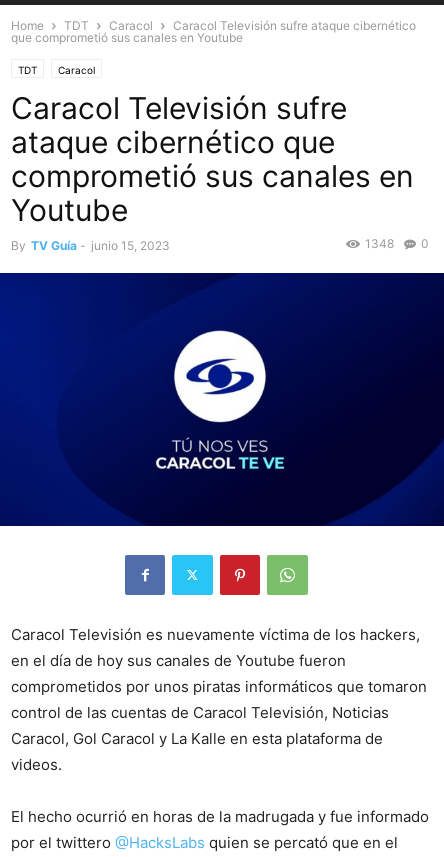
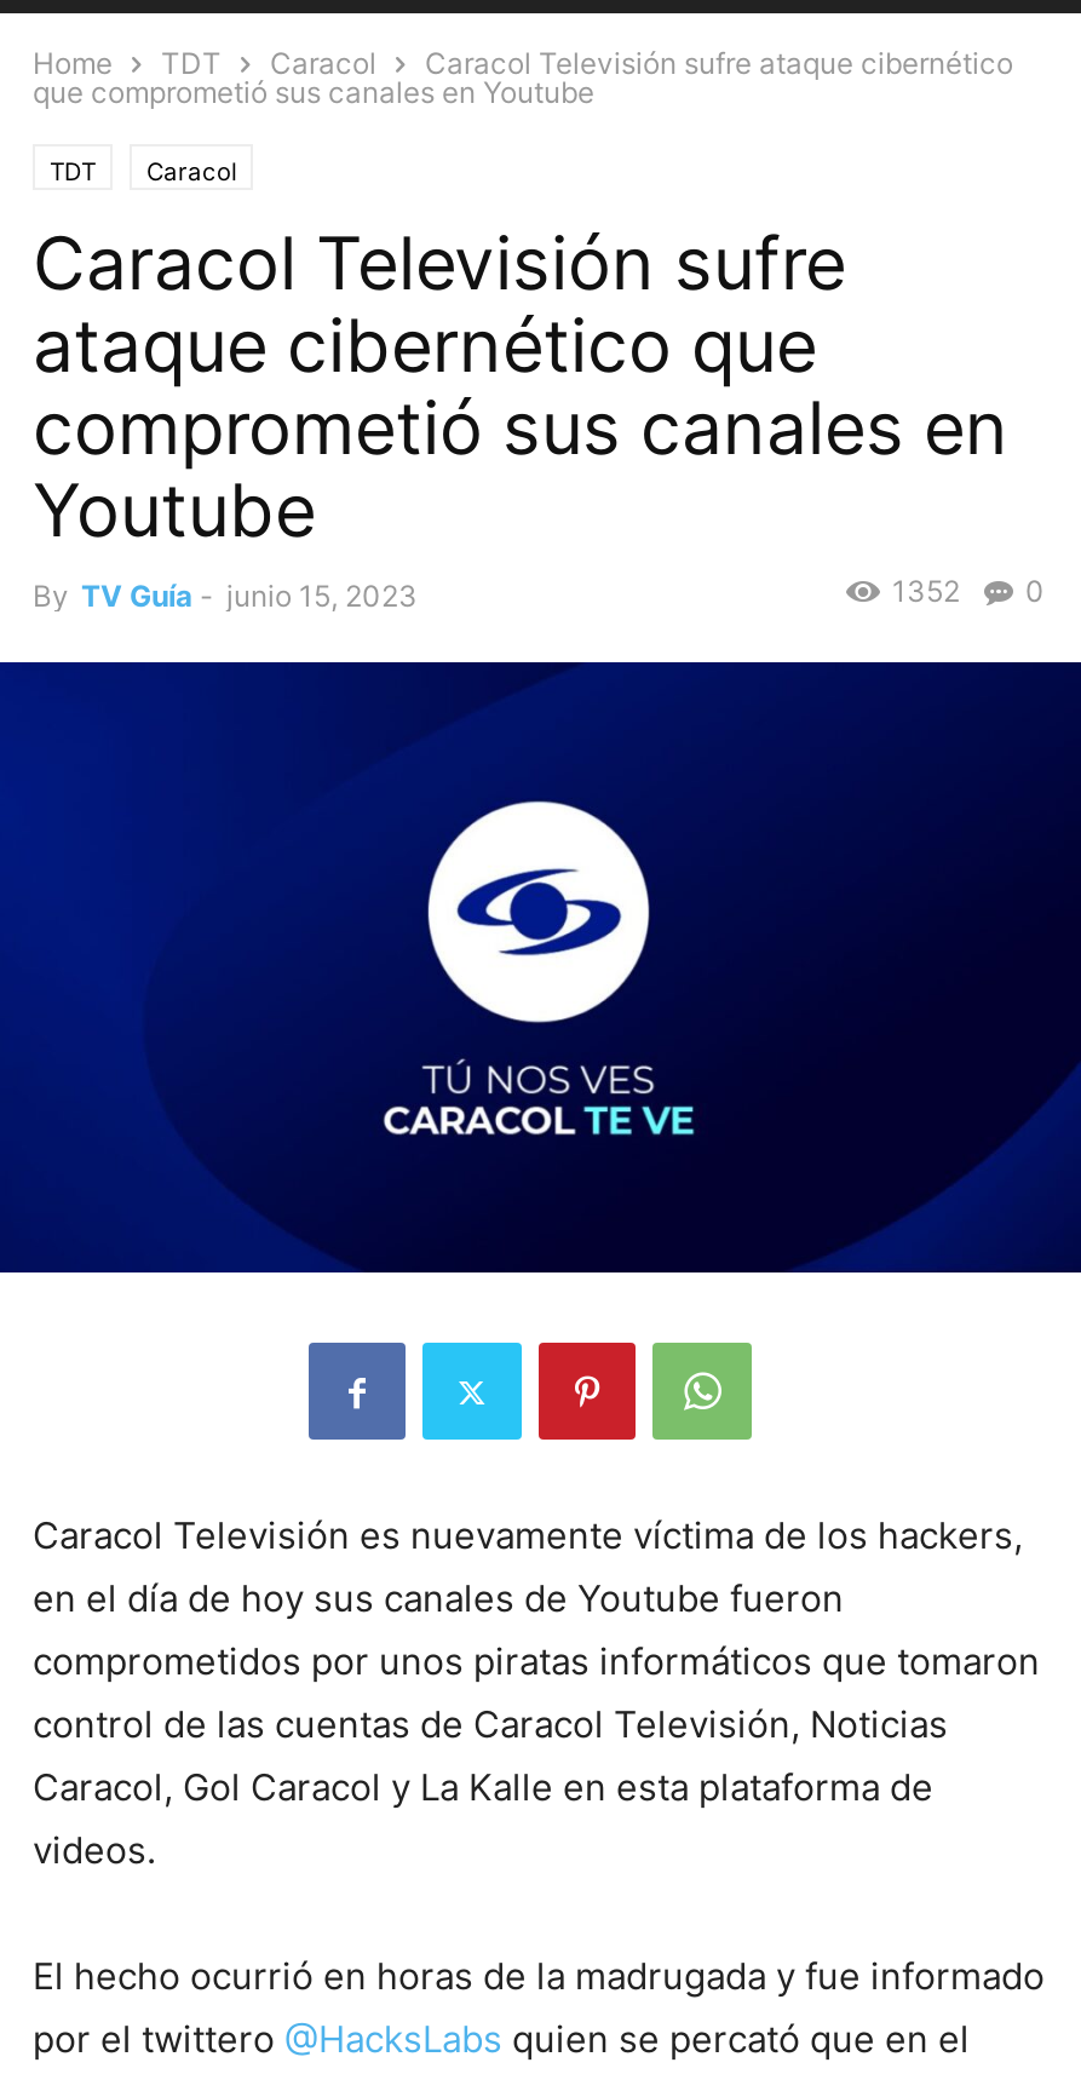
[365,236,429,251] 1348 0 -> [892,573,1045,609] 1352 0

